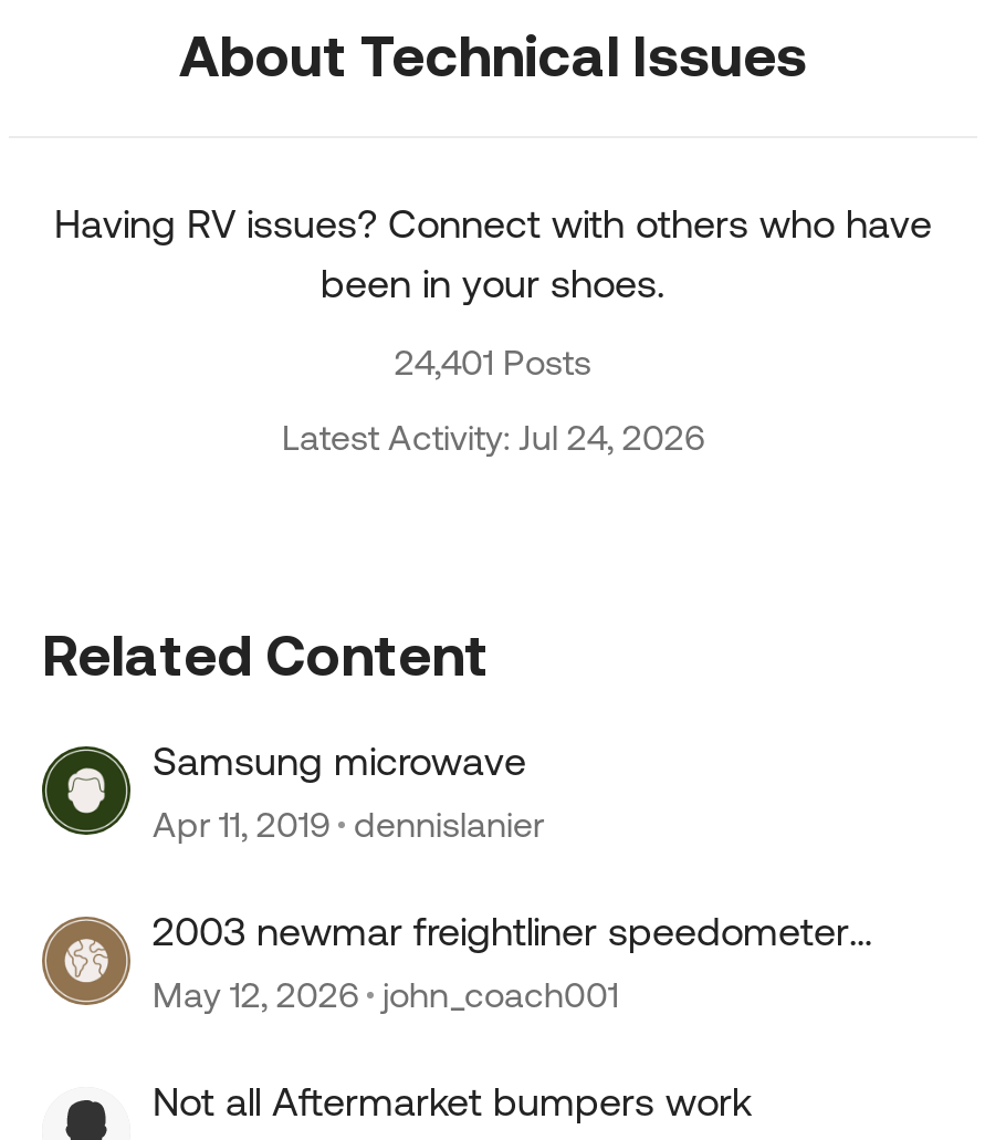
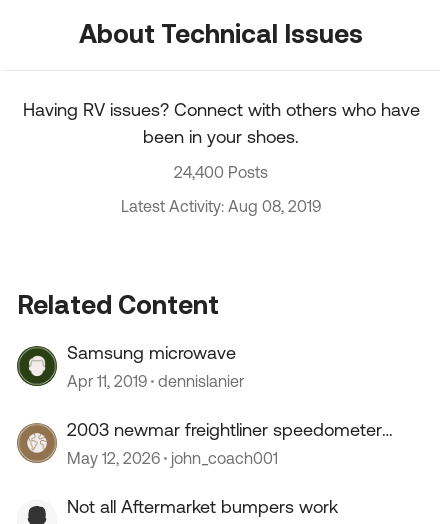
[395,342,591,381] 24,401 Posts -> [174,163,268,181] 24,400 Posts
[282,417,704,457] Latest Activity: Jul 24, 2026 -> [121,197,321,215] Latest Activity: Aug 08, 2019

